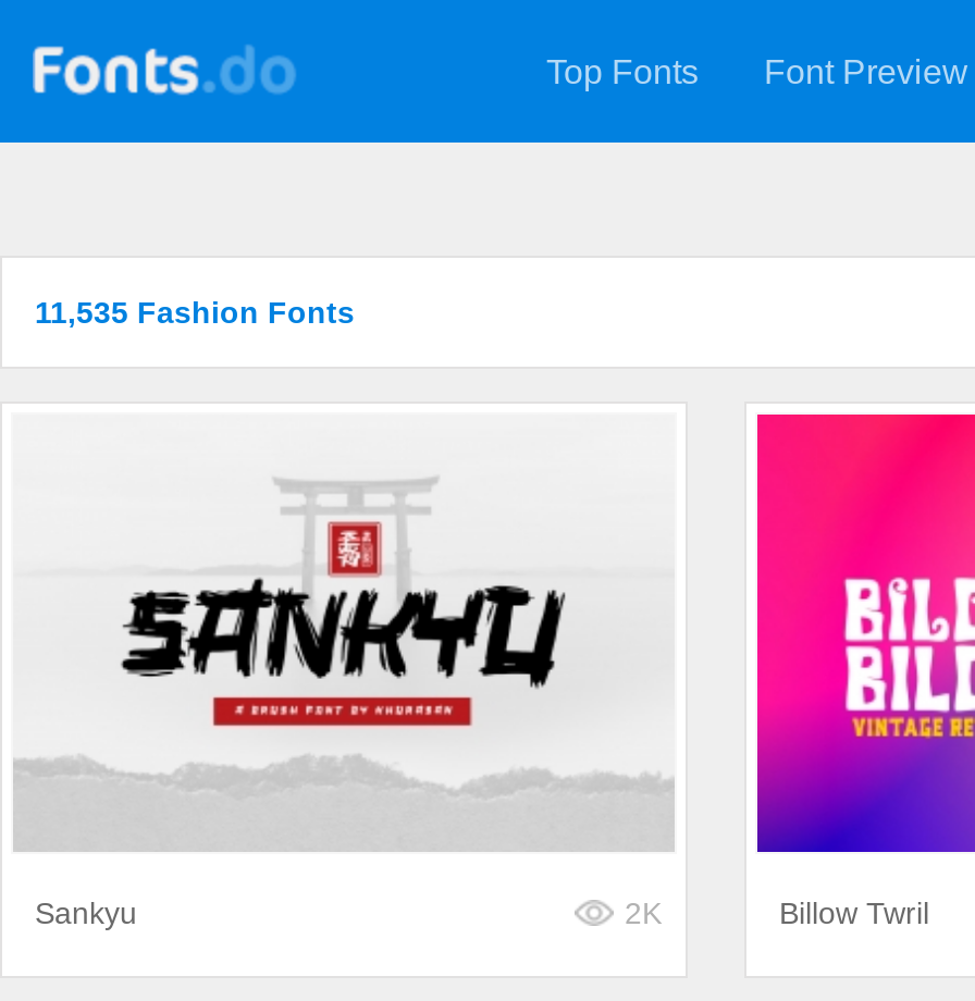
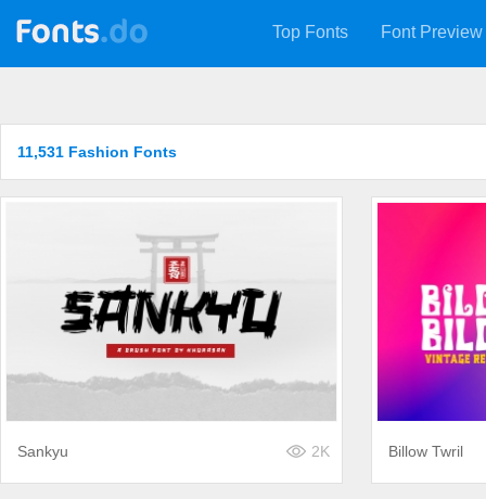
[35,295,355,330] 11,535 Fashion Fonts -> [17,143,177,161] 11,531 Fashion Fonts

